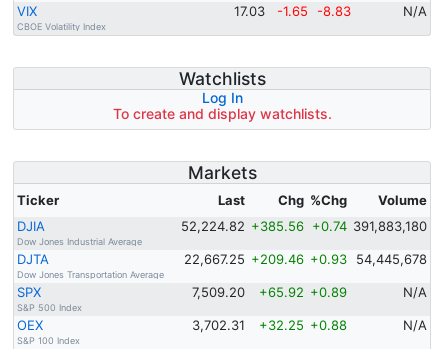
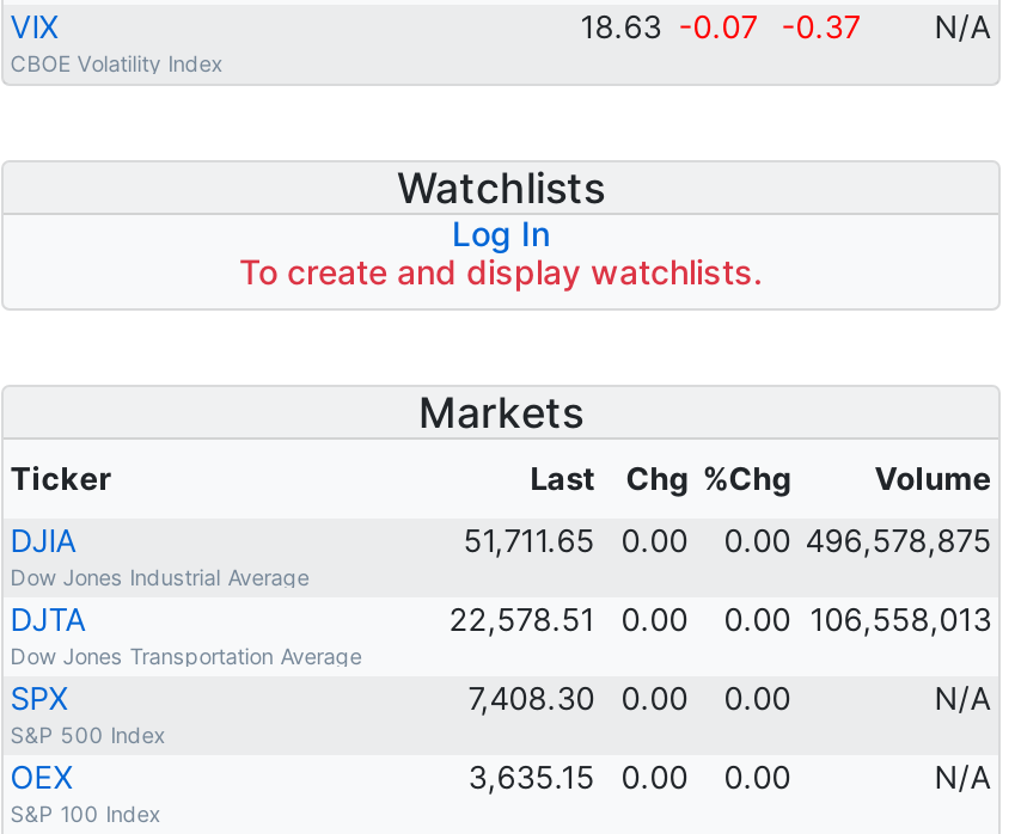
[234,3,351,19] 17.03 | -1.65 -8.83 -> [580,7,860,45] 18.63 -0.07 | -0.37
[181,218,427,234] 52,224.82 +385.56 +0.74 391,883,180 -> [463,521,992,559] 51,711.65 | 0.00 | 0.00 496,578,875
[184,251,427,267] 22,667.25 +209.46 +0.93 54,445,678 -> [449,600,992,638] 22,578.51 | 0.00 | 0.00 106,558,013
[192,284,347,300] 7,509.20 | +65.92 +0.89 -> [468,679,791,717] 7,408.30 | 0.00 | 0.00
[192,317,347,333] 3,702.31 | +32.25 +0.88 -> [468,758,791,796] 3,635.15 | 0.00 | 0.00

